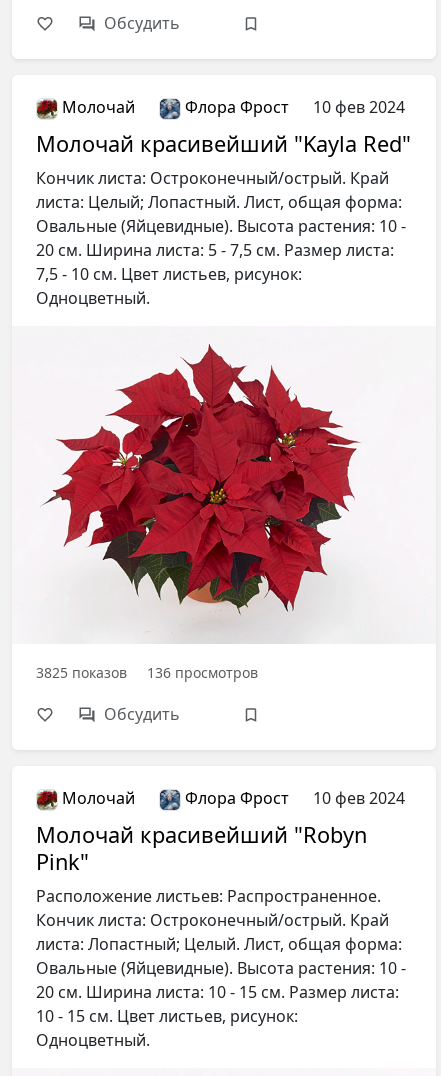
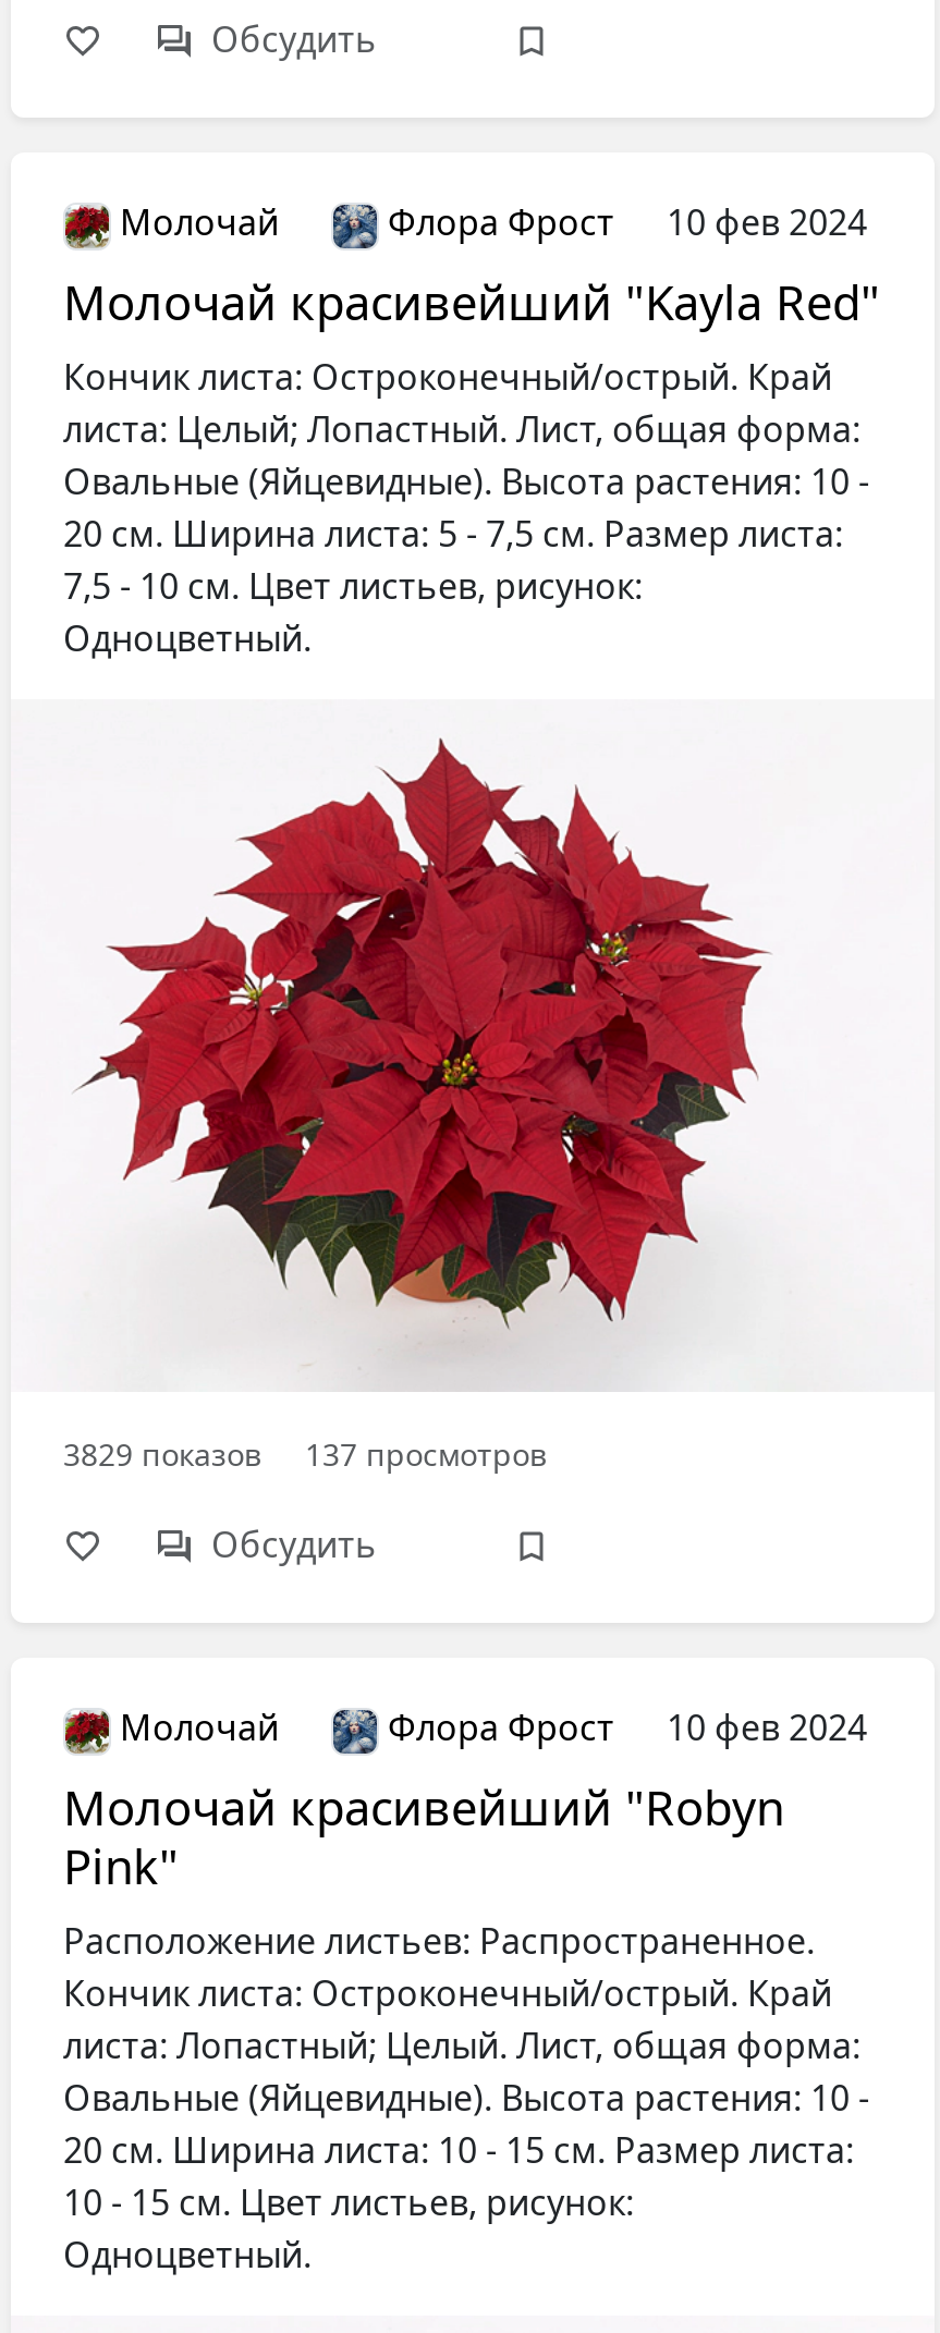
[36,663,127,682] 3825 показов -> [63,1434,261,1475] 3829 показов
[147,663,258,682] 136 просмотров -> [305,1434,547,1475] 137 просмотров

